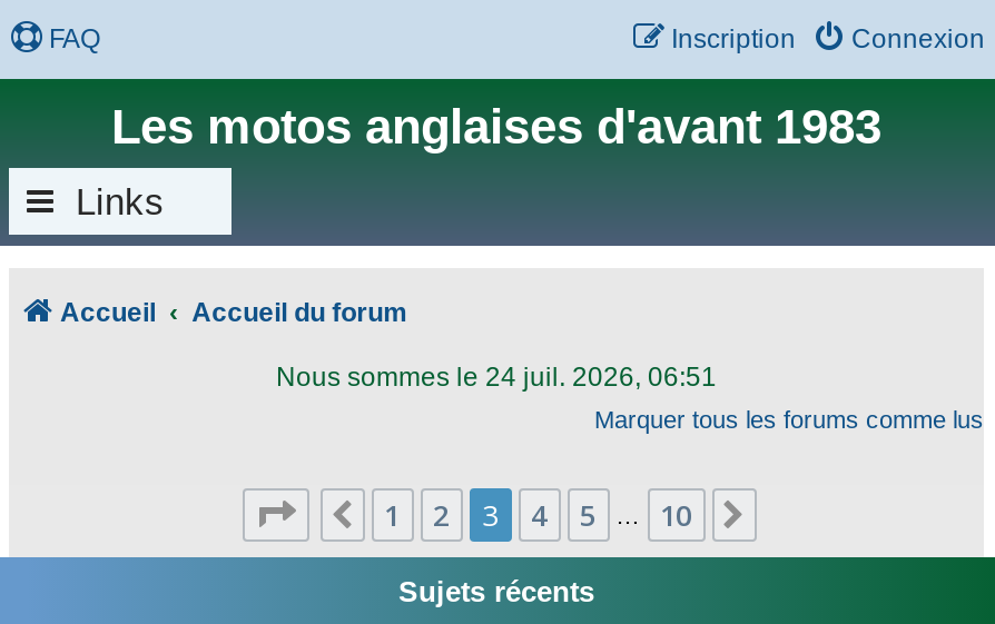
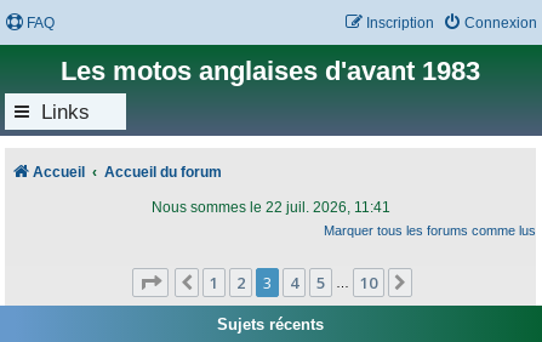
[276,361,717,393] Nous sommes le 24 juil. 2026, 06:51 -> [151,199,390,216] Nous sommes le 22 juil. 2026, 11:41

